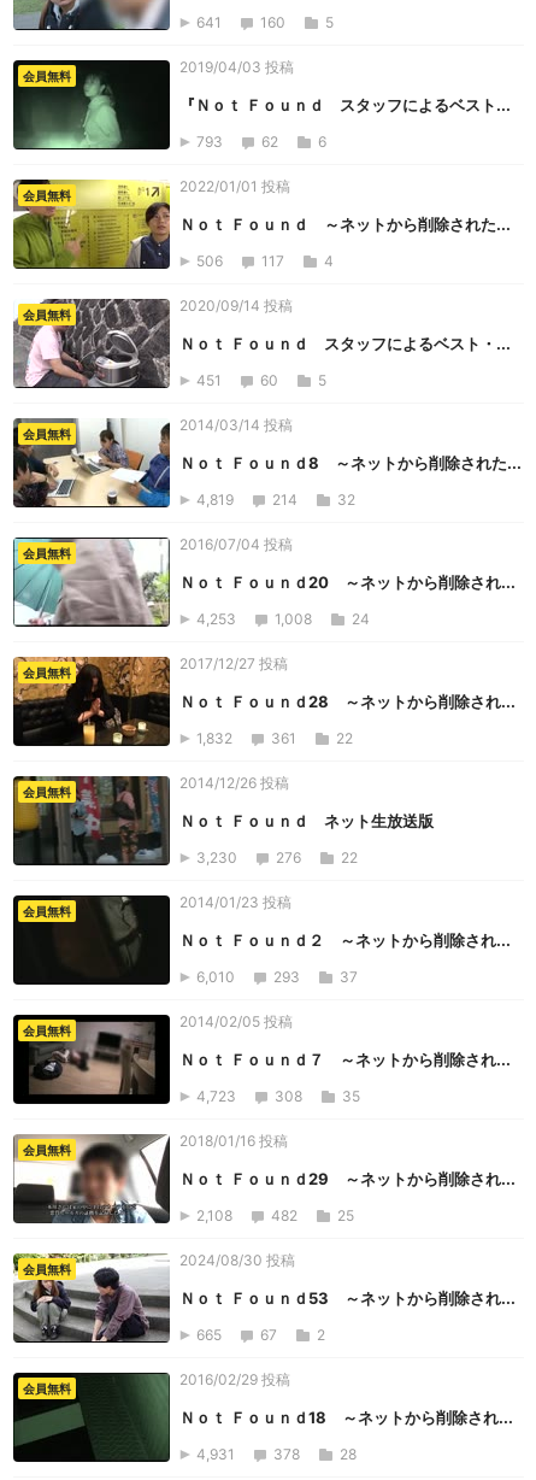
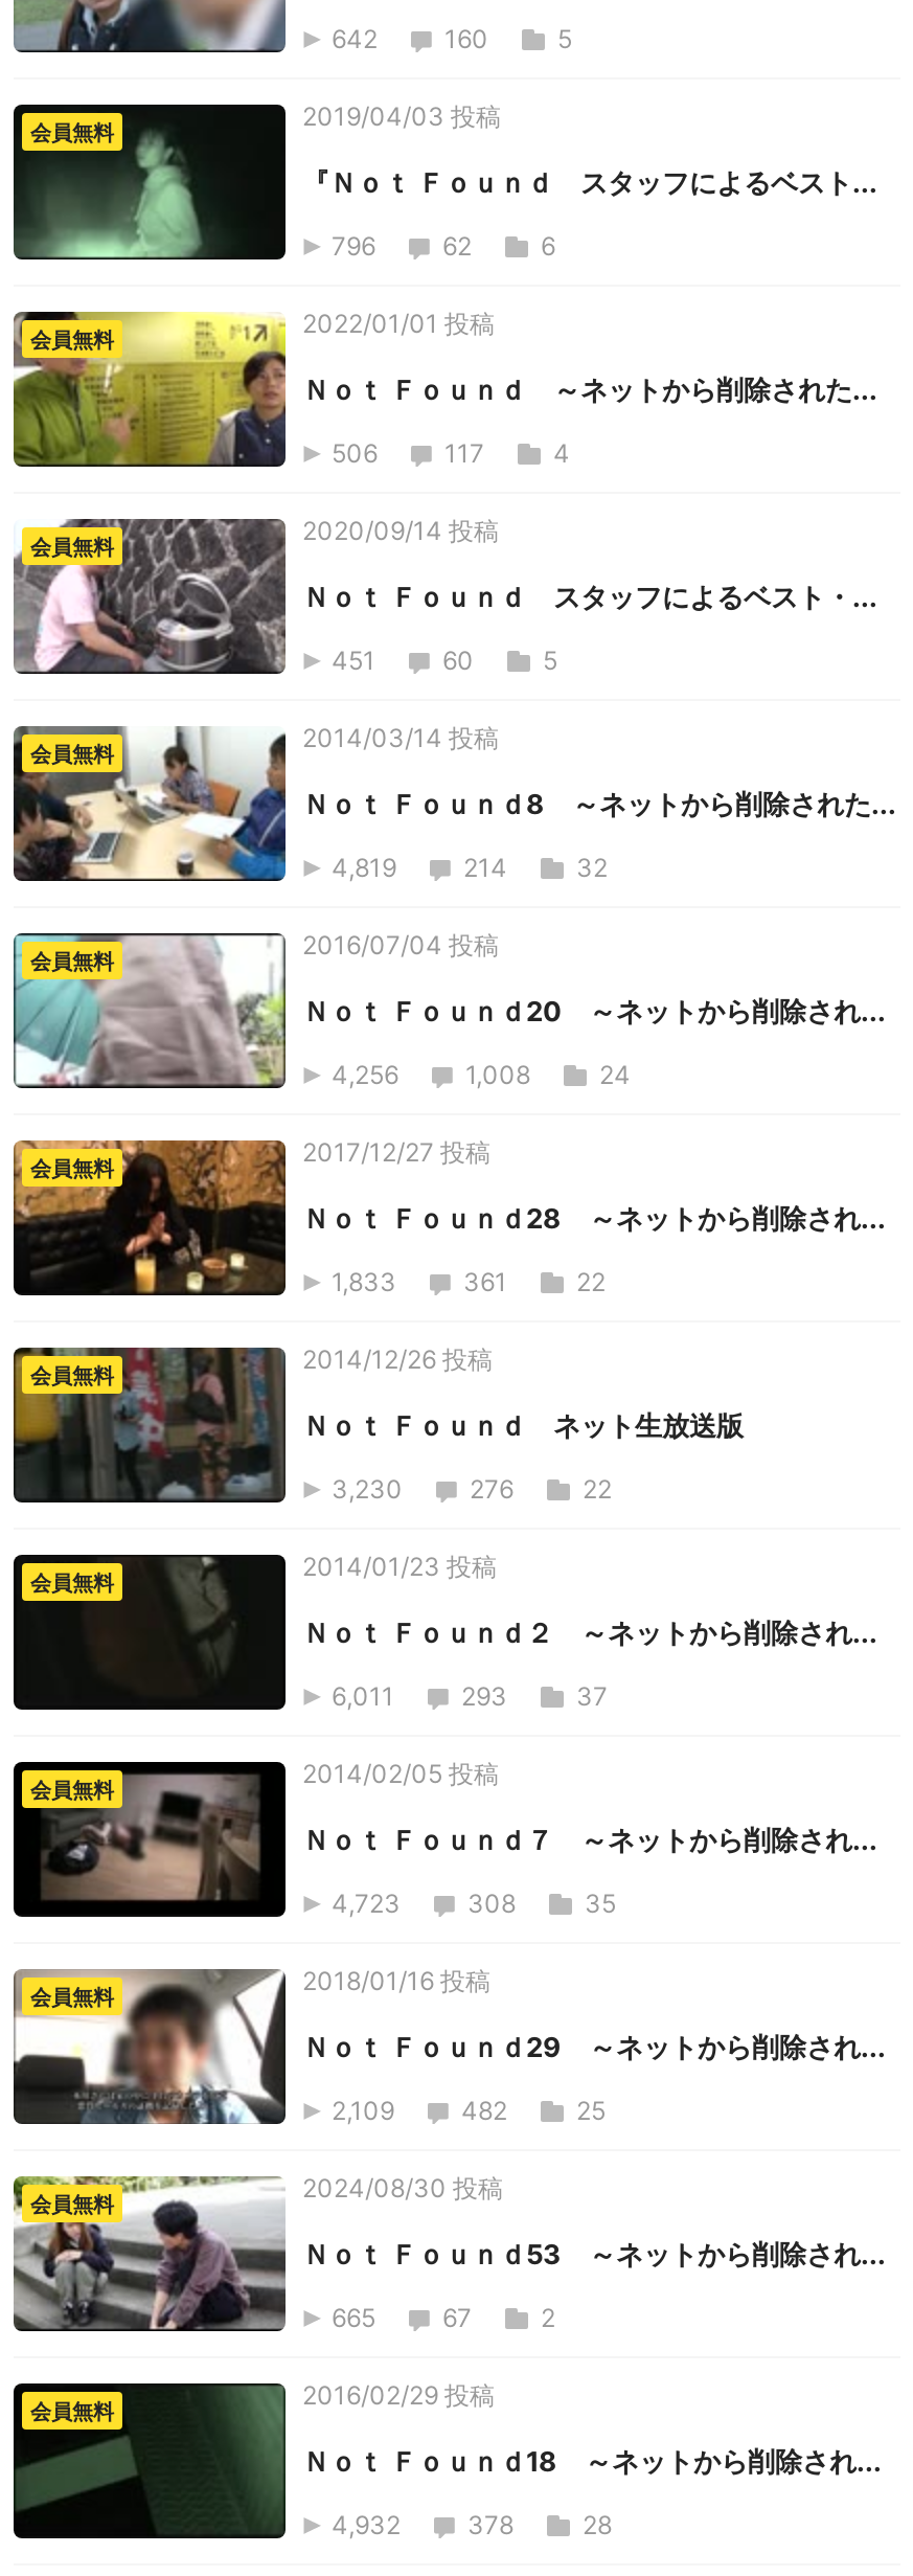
[196,13,222,31] 641 -> [332,23,378,54] 642
[196,133,223,151] 793 -> [332,230,375,262] 796
[196,610,236,628] 4,253 -> [332,1059,398,1090] 4,256
[196,729,232,747] 1,832 -> [332,1266,396,1297] 1,833
[196,968,235,986] 6,010 -> [332,1680,394,1712] 6,011
[196,1206,232,1224] 2,108 -> [332,2095,394,2126] 2,109
[196,1445,235,1463] 4,931 -> [332,2509,401,2540] 4,932

